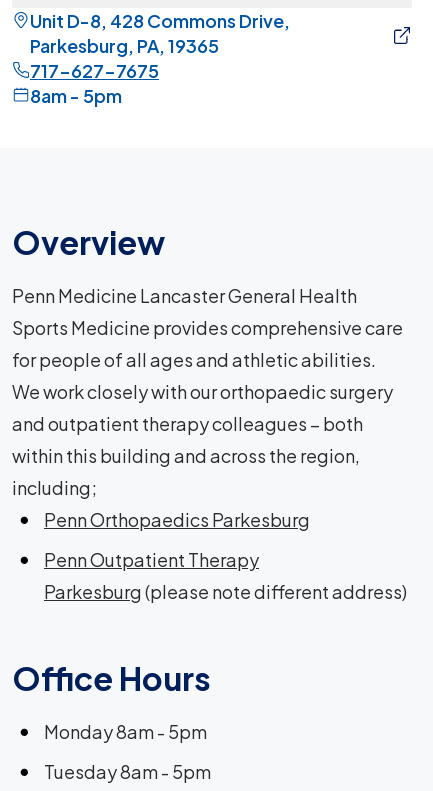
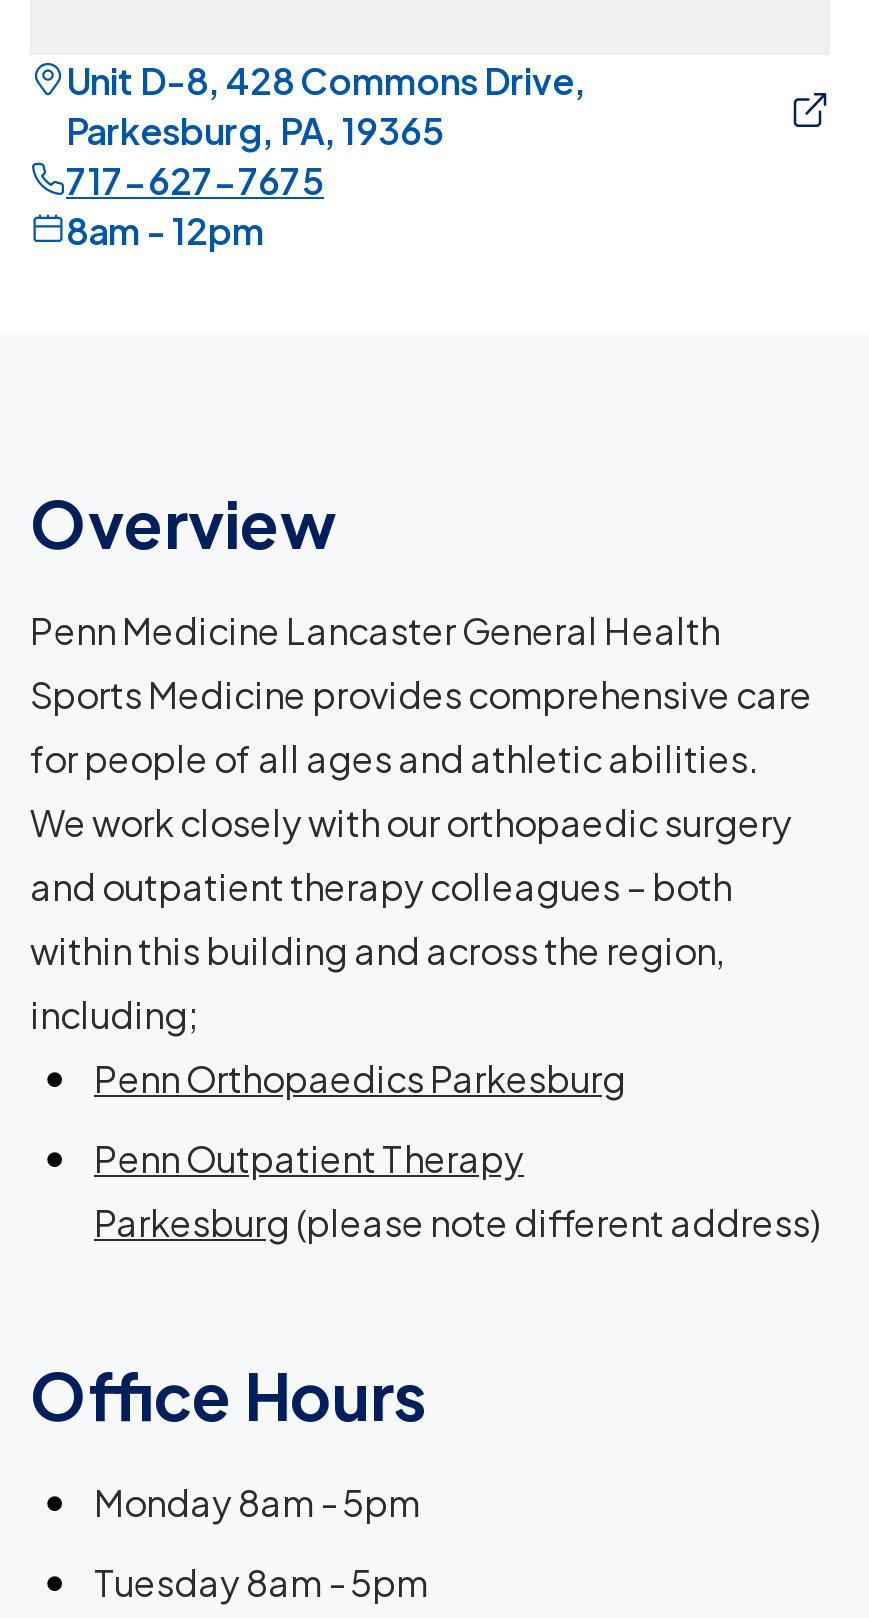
[30,83,122,106] 8am - 5pm -> [66,206,264,252] 8am - 12pm

